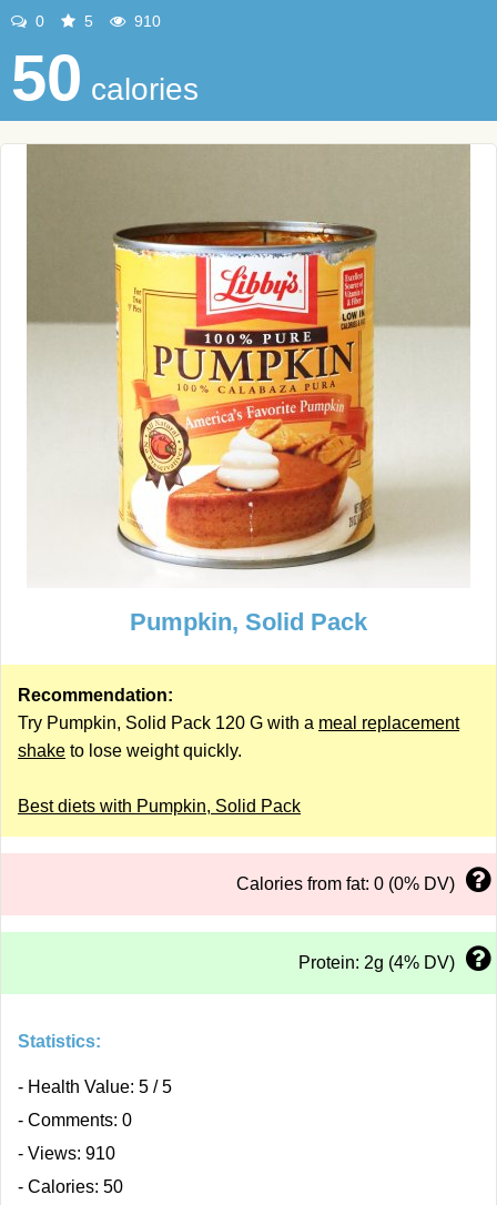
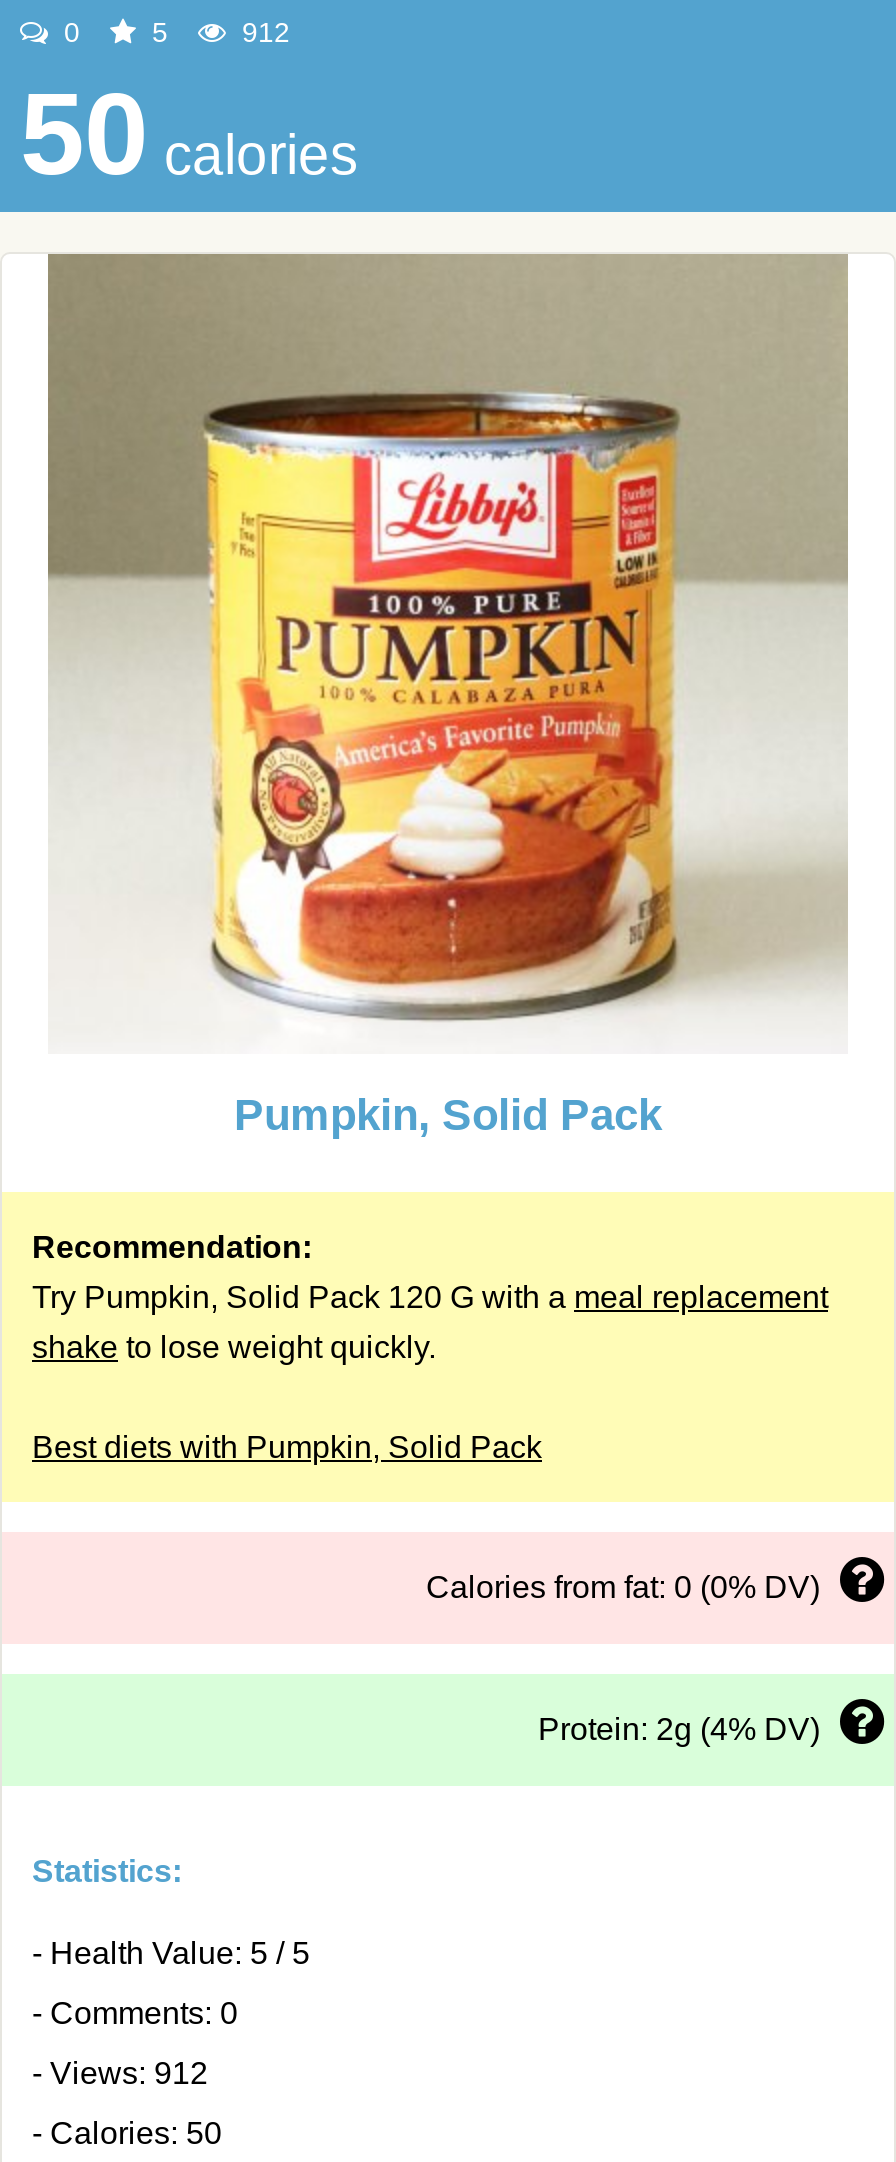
[130,12,161,30] 910 -> [234,16,290,48] 912
[18,1144,115,1163] - Views: 910 -> [32,2056,208,2090] - Views: 912

